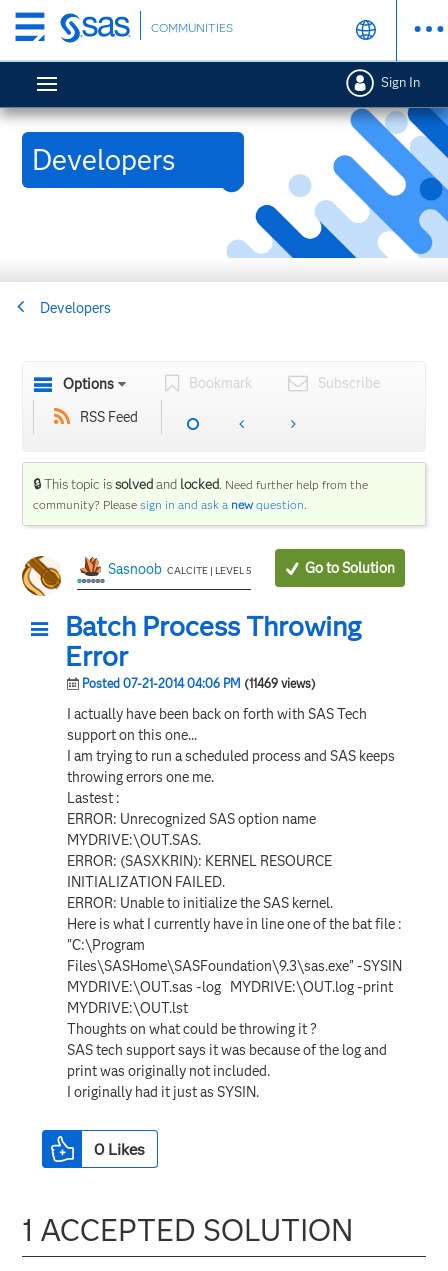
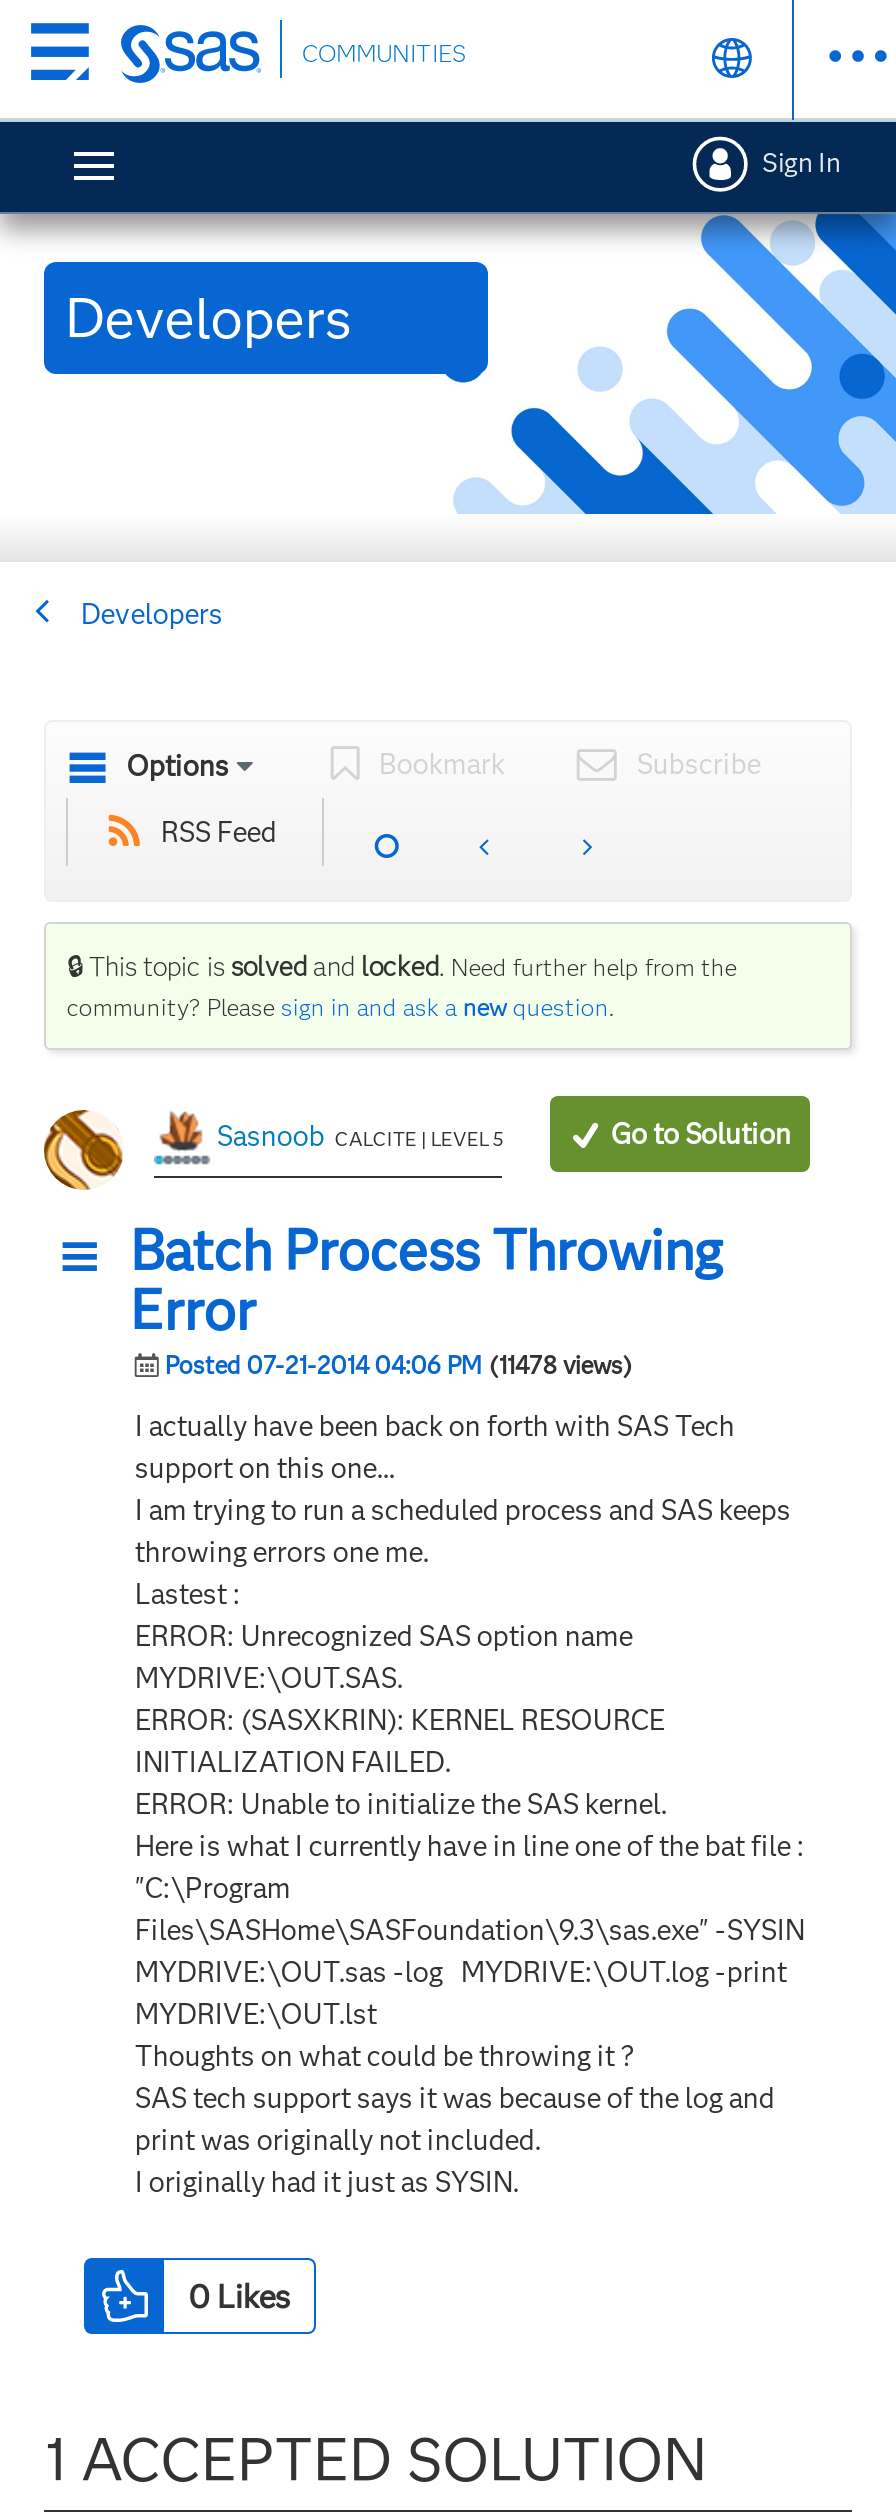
[82,675,316,690] Posted 07-21-2014 04:06 PM (11469 views) -> [165,1349,633,1379] Posted 07-21-2014 04:06 PM (11478 views)

